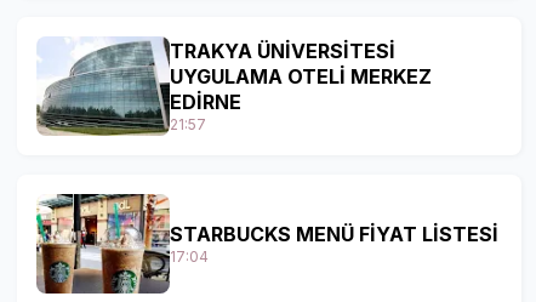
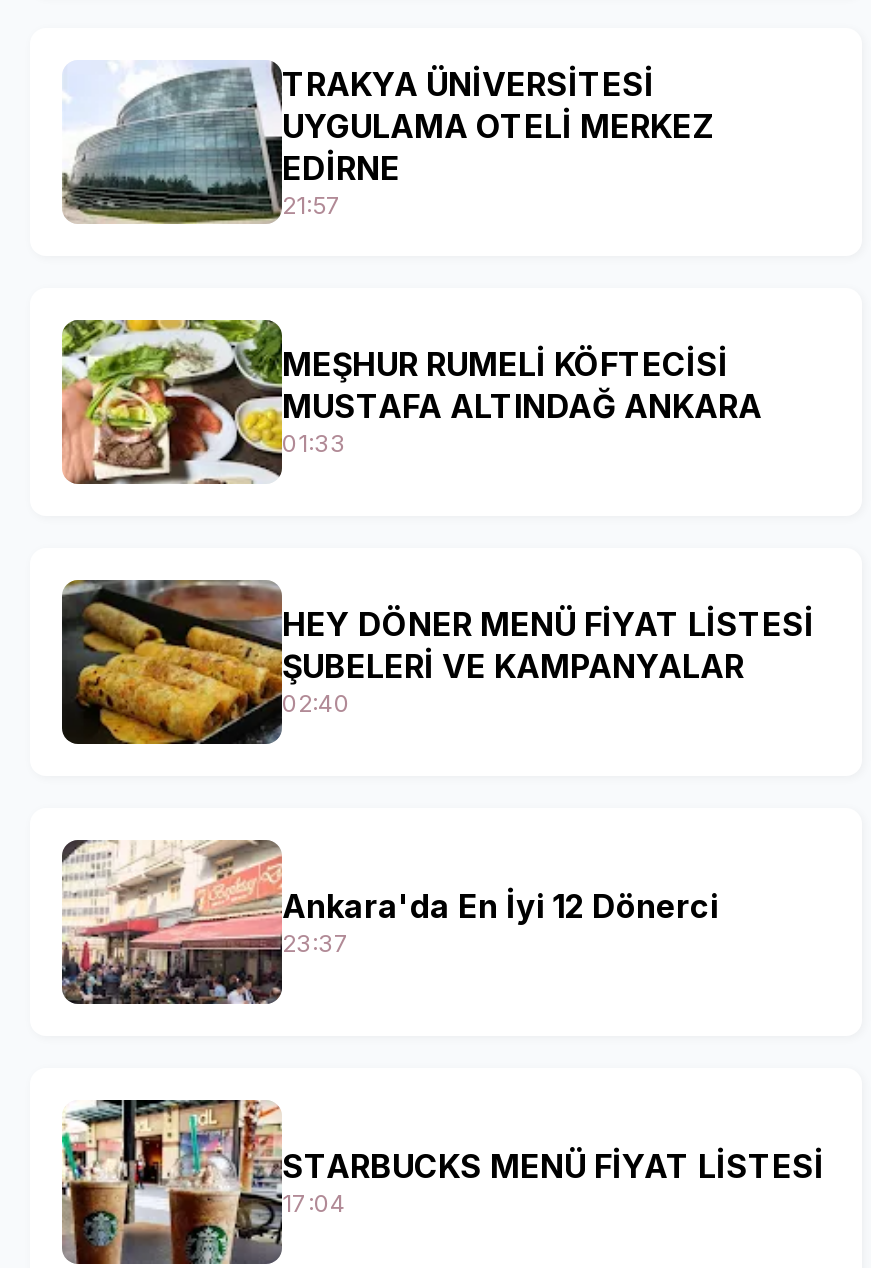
none -> [60,318,762,484] [image] | MEŞHUR RUMELİ KÖFTECİSİ | MUSTAFA ALTINDAĞ ANKARA | 01:33
none -> [60,578,814,746] [image] | HEY DÖNER MENÜ FİYAT LİSTESİ | ŞUBELERİ VE KAMPANYALAR | 02:40
none -> [60,838,718,1006] [image] | Ankara'da En İyi 12 Dönerci | 23:37

